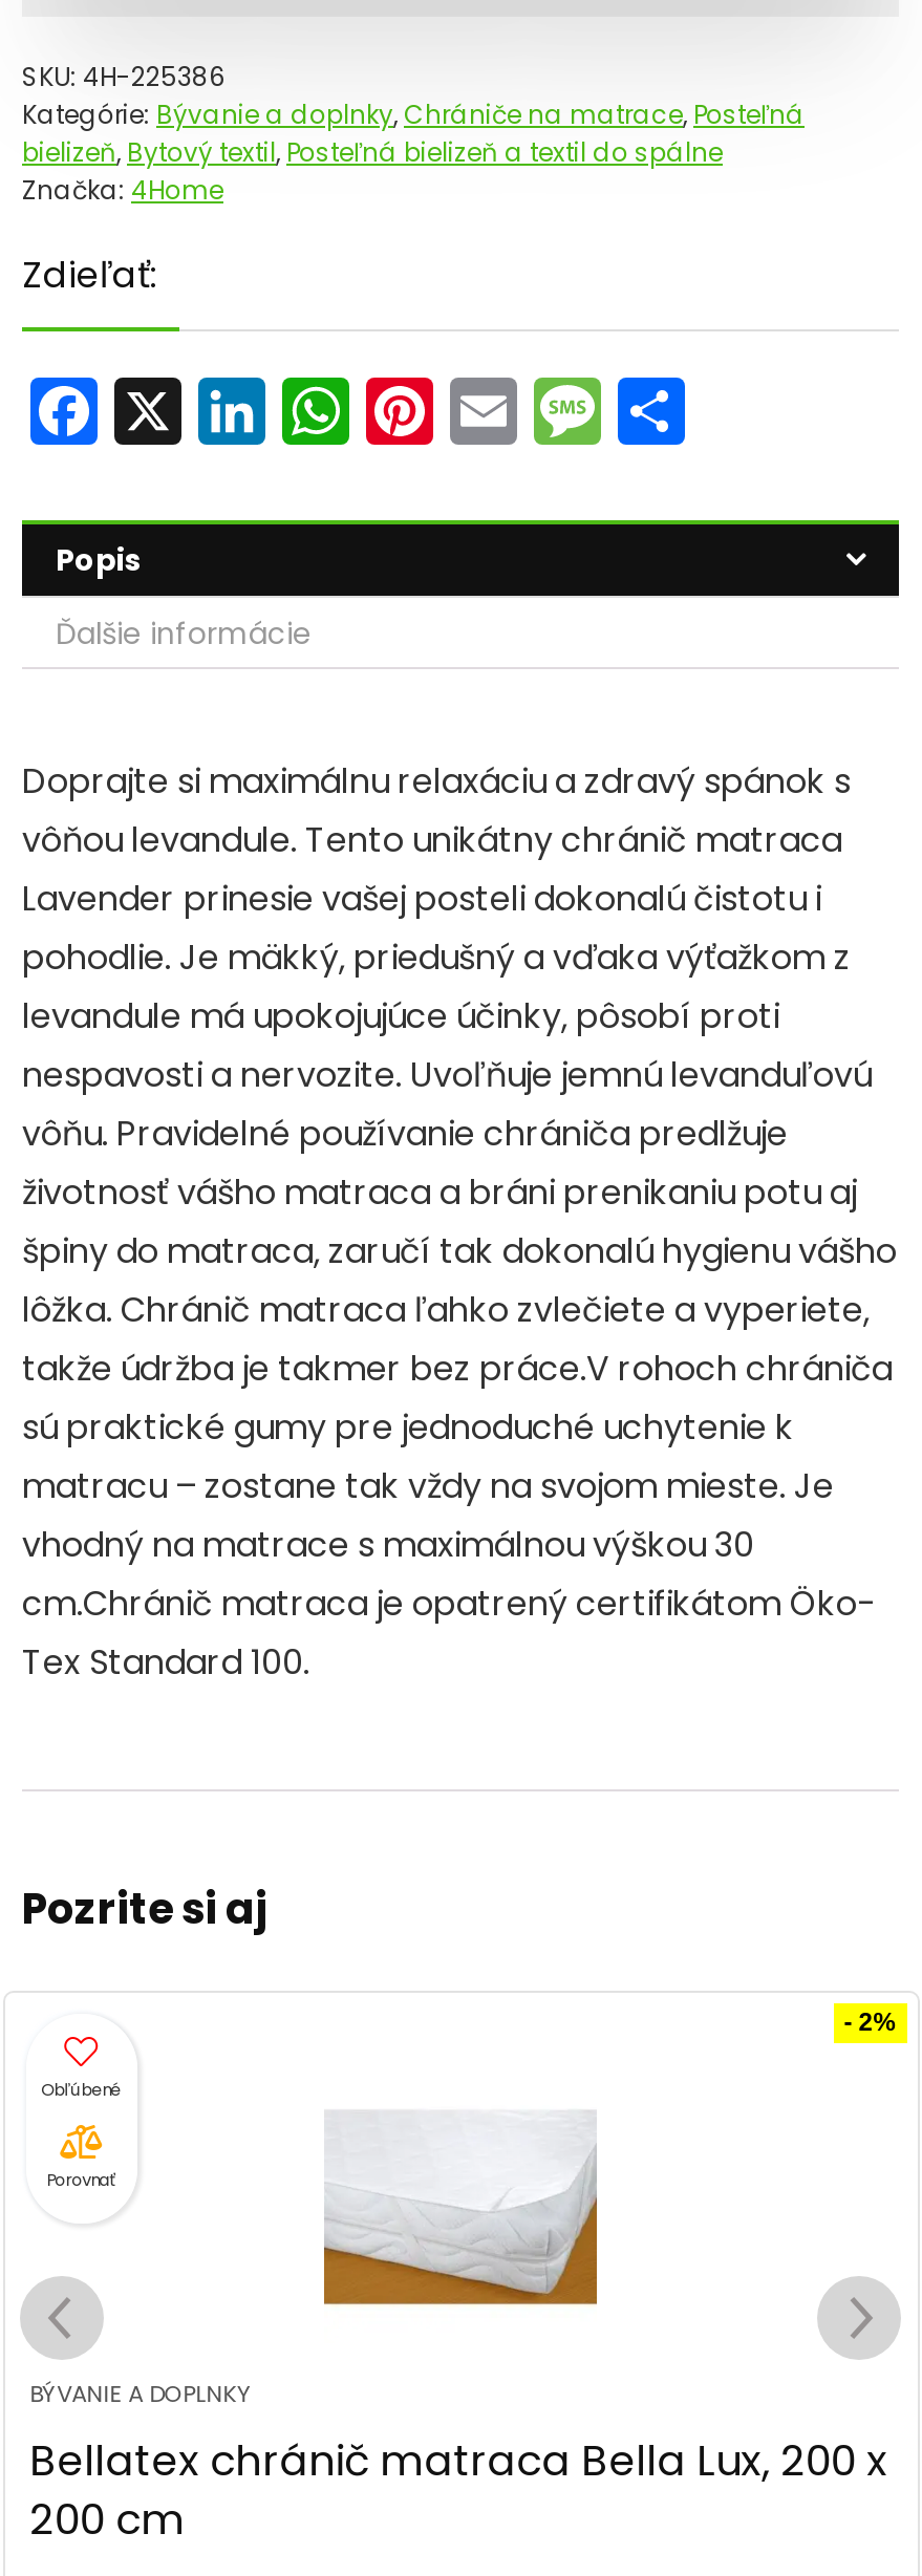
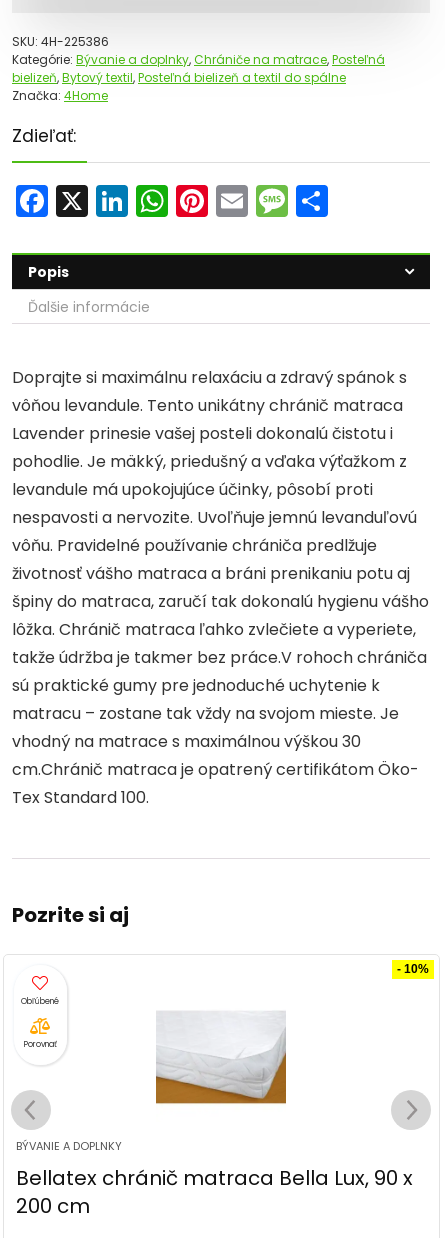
[844,2007,896,2036] - 2% -> [397,962,429,976] - 10%
[30,2430,888,2489] Bellatex chránič matraca Bella Lux, 200 x -> [16,1164,413,1192] Bellatex chránič matraca Bella Lux, 90 x

